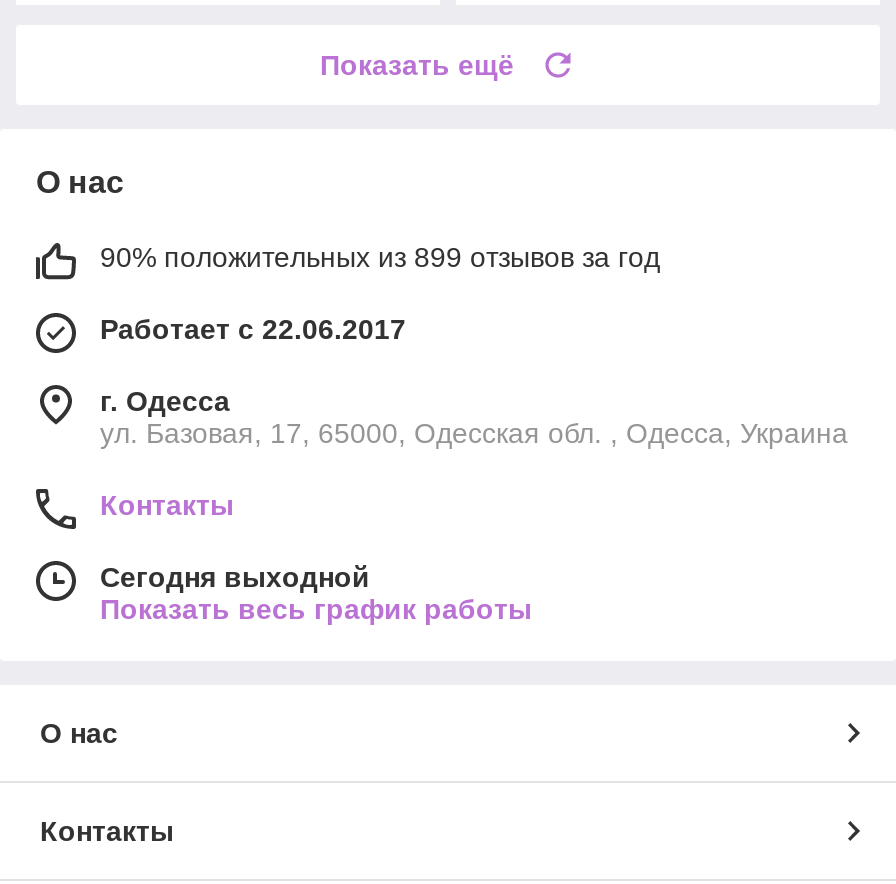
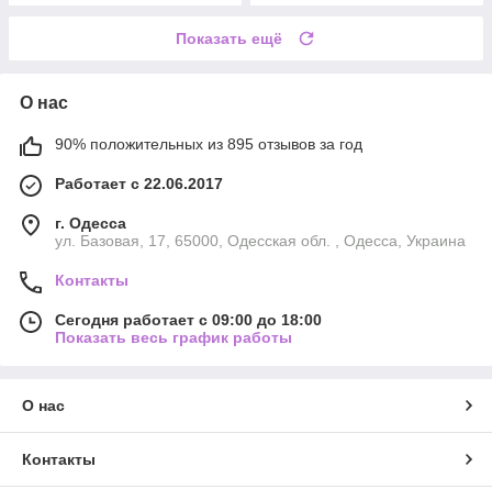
[100,241,660,273] 90% положительных из 899 отзывов за год -> [55,135,362,153] 90% положительных из 895 отзывов за год
[100,561,370,593] Сегодня выходной -> [55,311,322,328] Сегодня работает с 09:00 до 18:00

